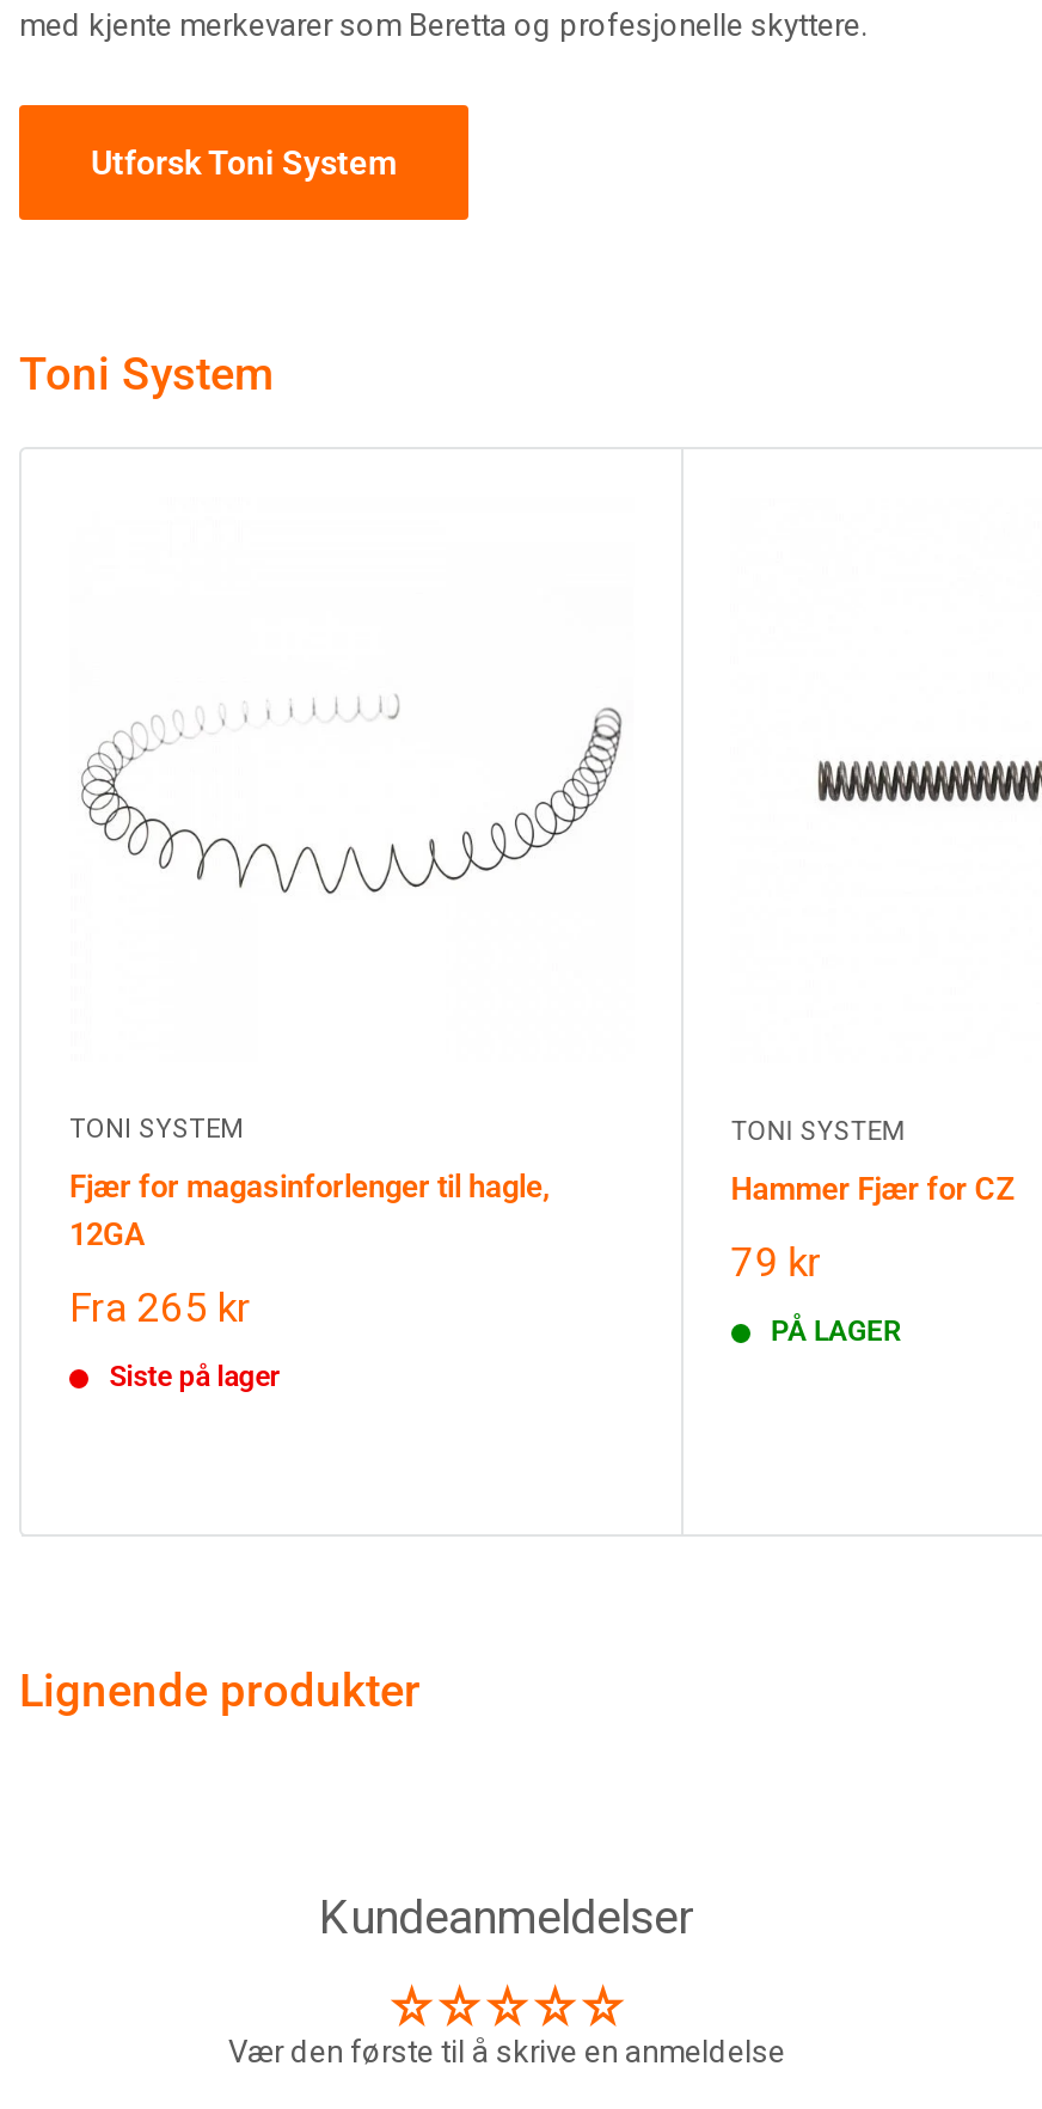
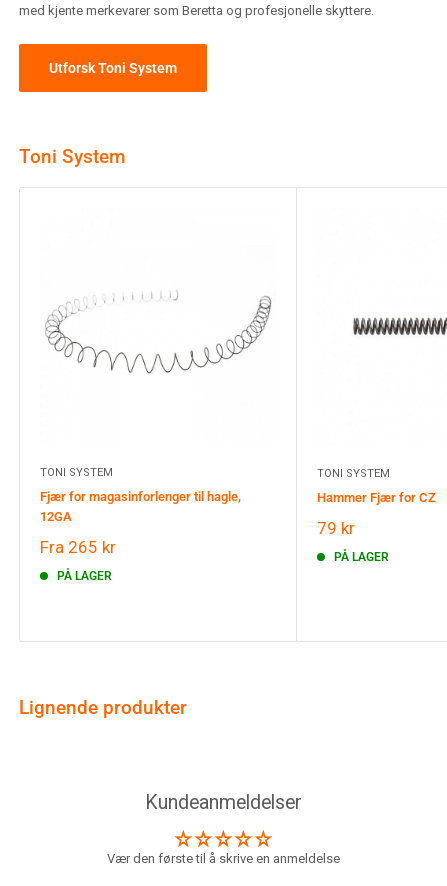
[109,1359,279,1393] Siste på lager -> [57,569,112,583] PÅ LAGER

